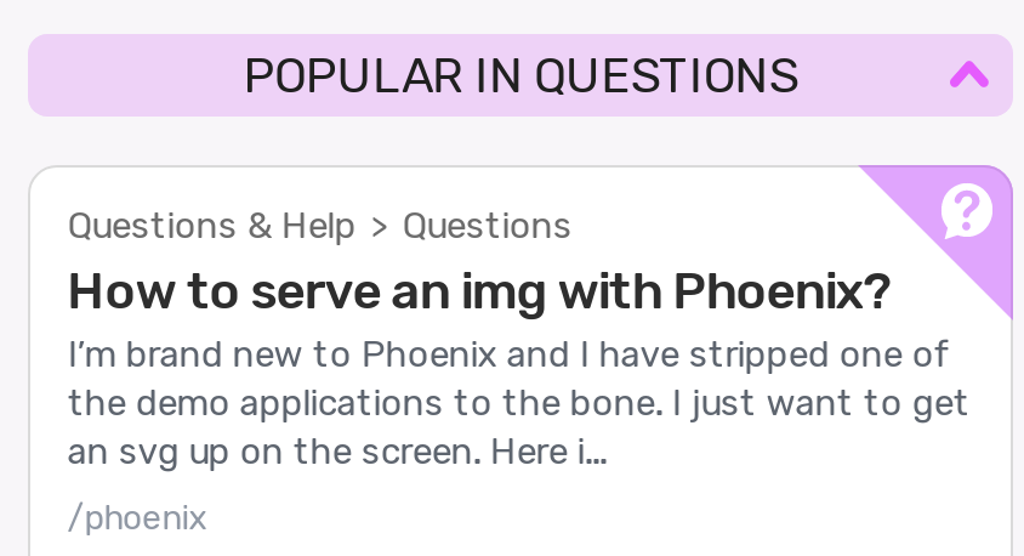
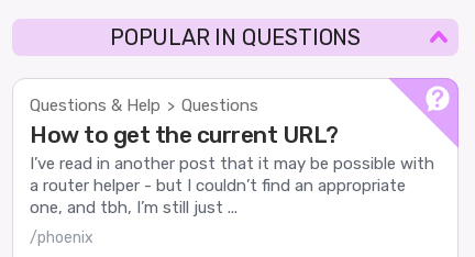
[67,260,970,474] How to serve an img with Phoenix? | I’m brand new to Phoenix and I have stripped one of | the demo applications to the bone. I just want to get | an svg up on the screen. Here i... -> [30,121,435,218] How to get the current URL? | I’ve read in another post that it may be possible with | a router helper - but I couldn’t find an appropriate | one, and tbh, I’m still just ...

